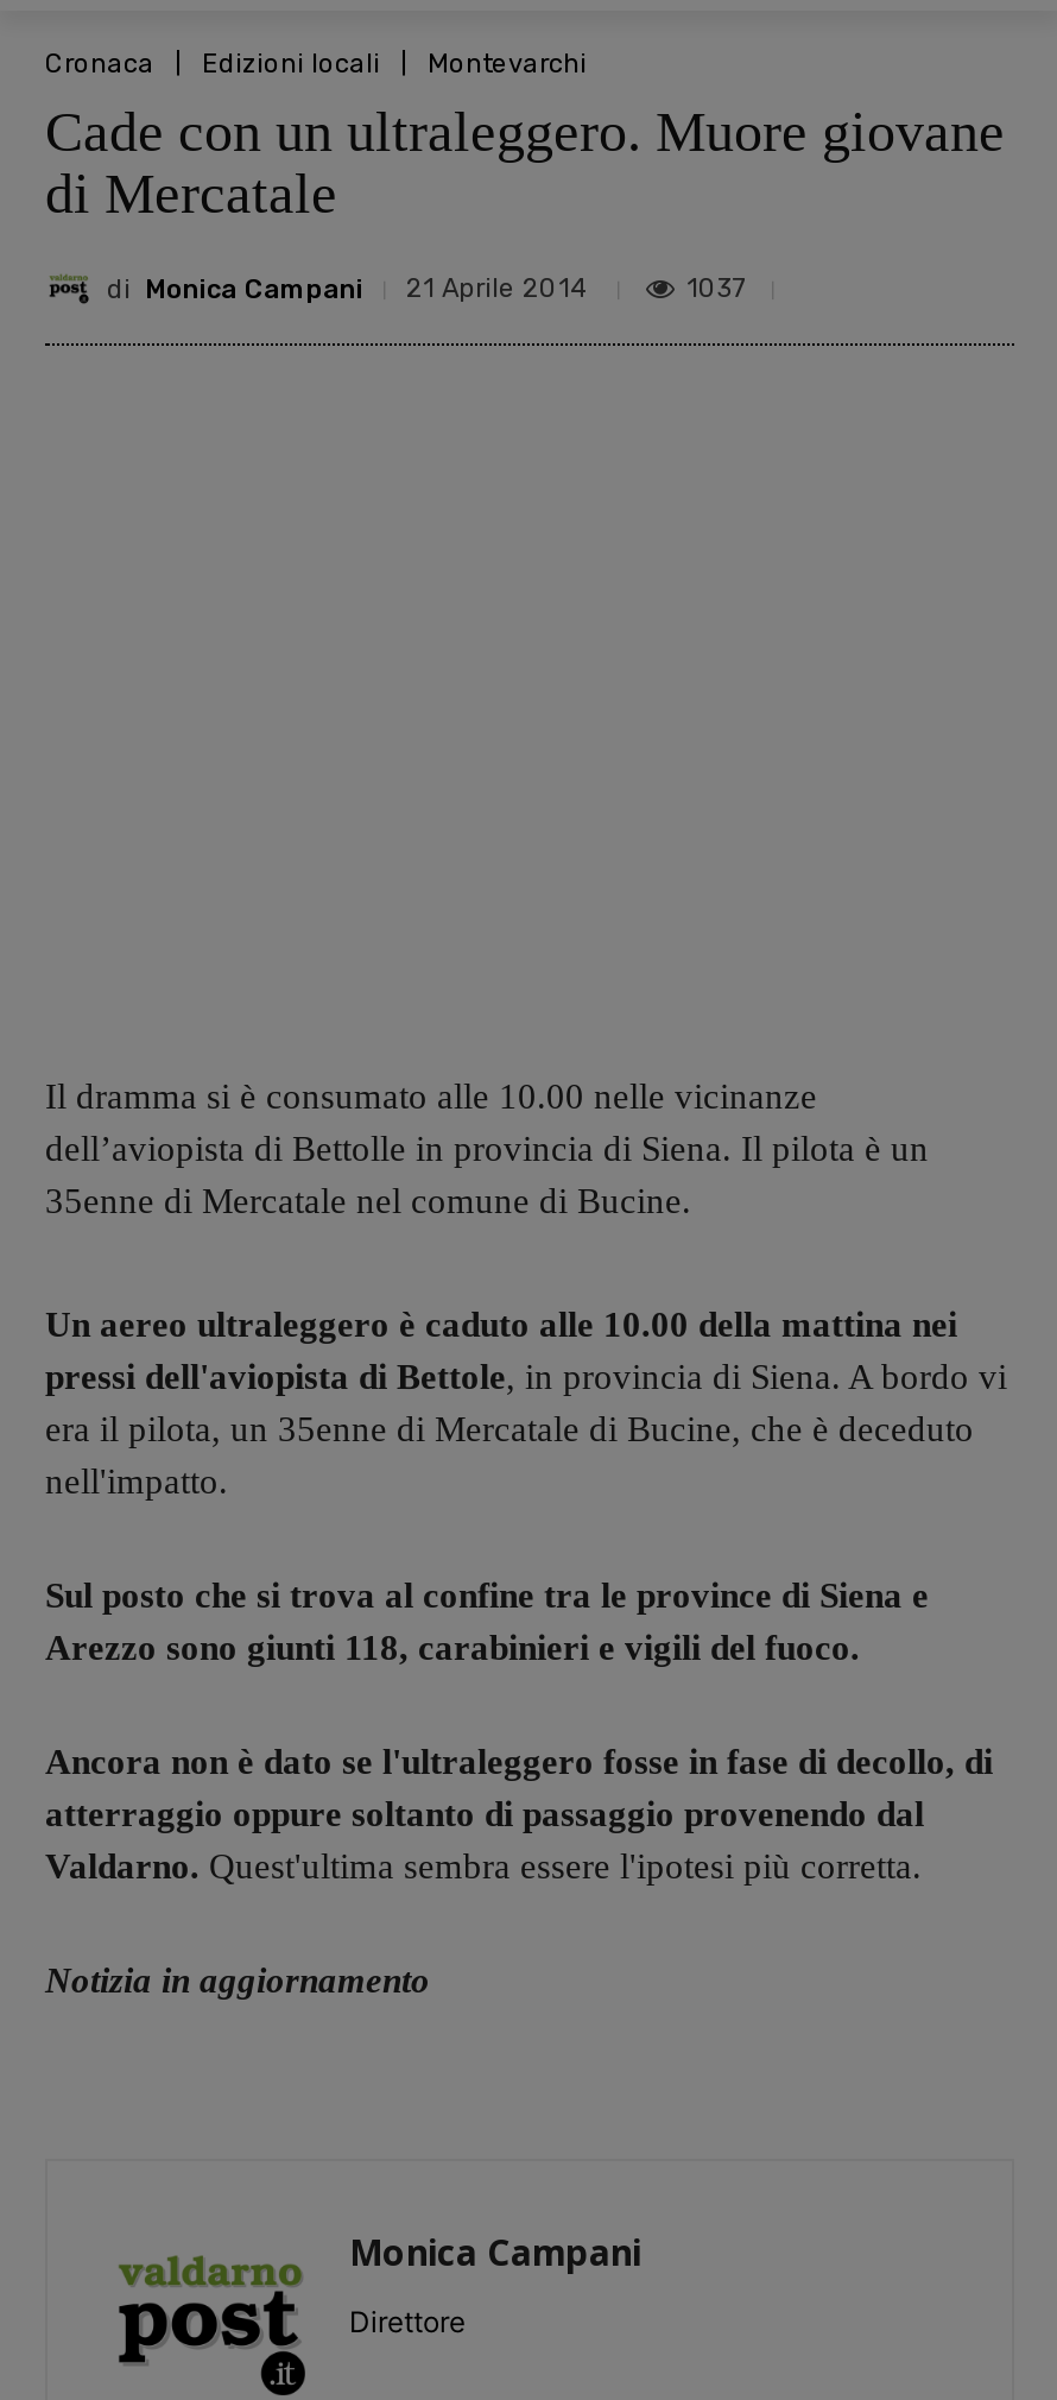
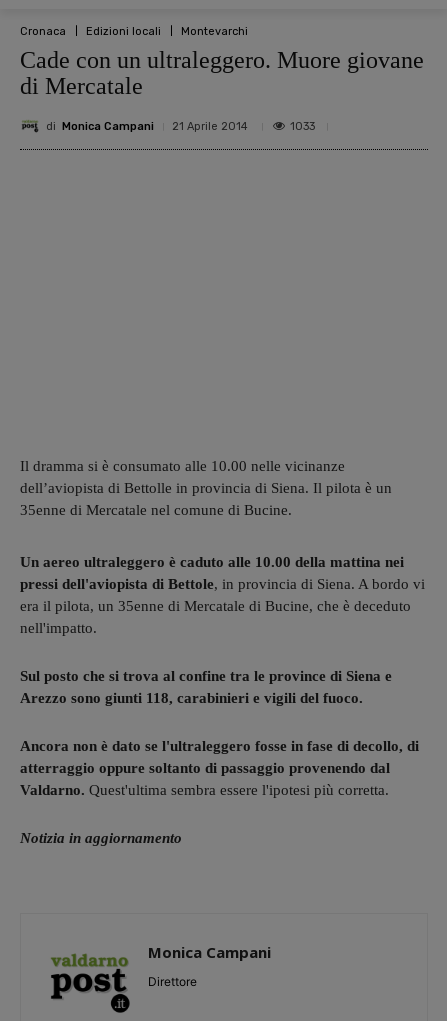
[686,274,746,305] 1037 -> [290,120,315,133] 1033

